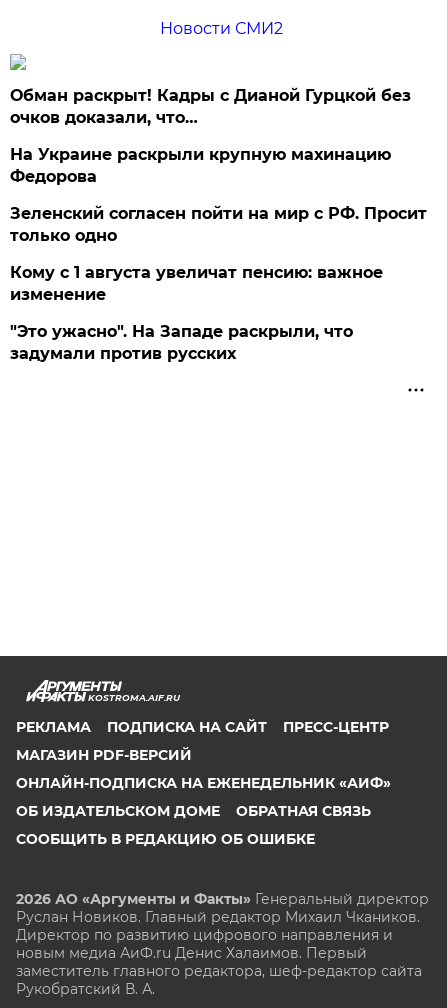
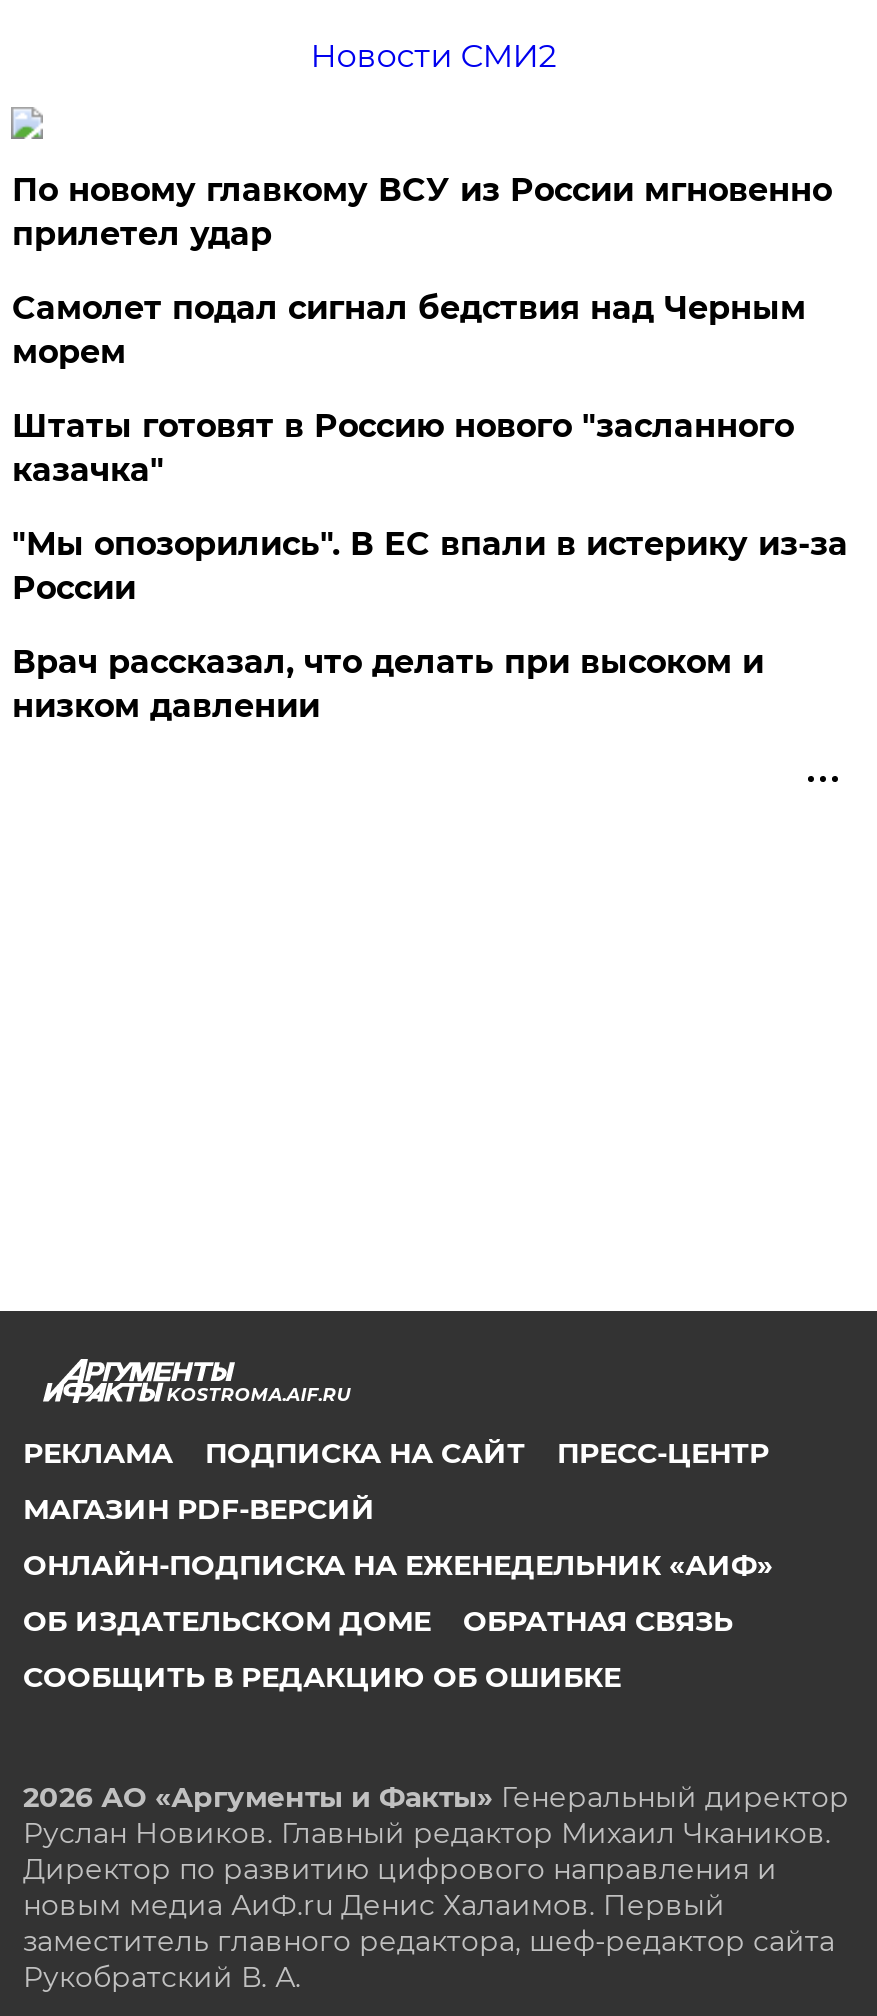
[10,86,411,127] Обман раскрыт! Кадры с Дианой Гурцкой без | очков доказали, что… -> [12,171,832,253] По новому главкому ВСУ из России мгновенно | прилетел удар
[10,145,391,186] На Украине раскрыли крупную махинацию | Федорова -> [12,289,806,371] Самолет подал сигнал бедствия над Черным | морем
[10,204,427,245] Зеленский согласен пойти на мир с РФ. Просит | только одно -> [12,407,794,489] Штаты готовят в Россию нового "засланного | казачка"
[10,263,383,304] Кому с 1 августа увеличат пенсию: важное | изменение -> [12,525,848,607] "Мы опозорились". В ЕС впали в истерику из-за | России
[10,322,353,363] "Это ужасно". На Западе раскрыли, что | задумали против русских -> [12,643,764,725] Врач рассказал, что делать при высоком и | низком давлении

